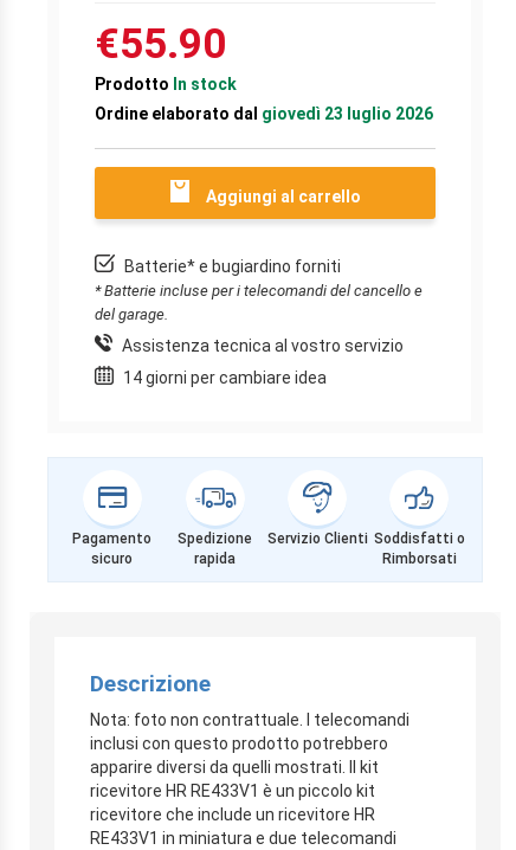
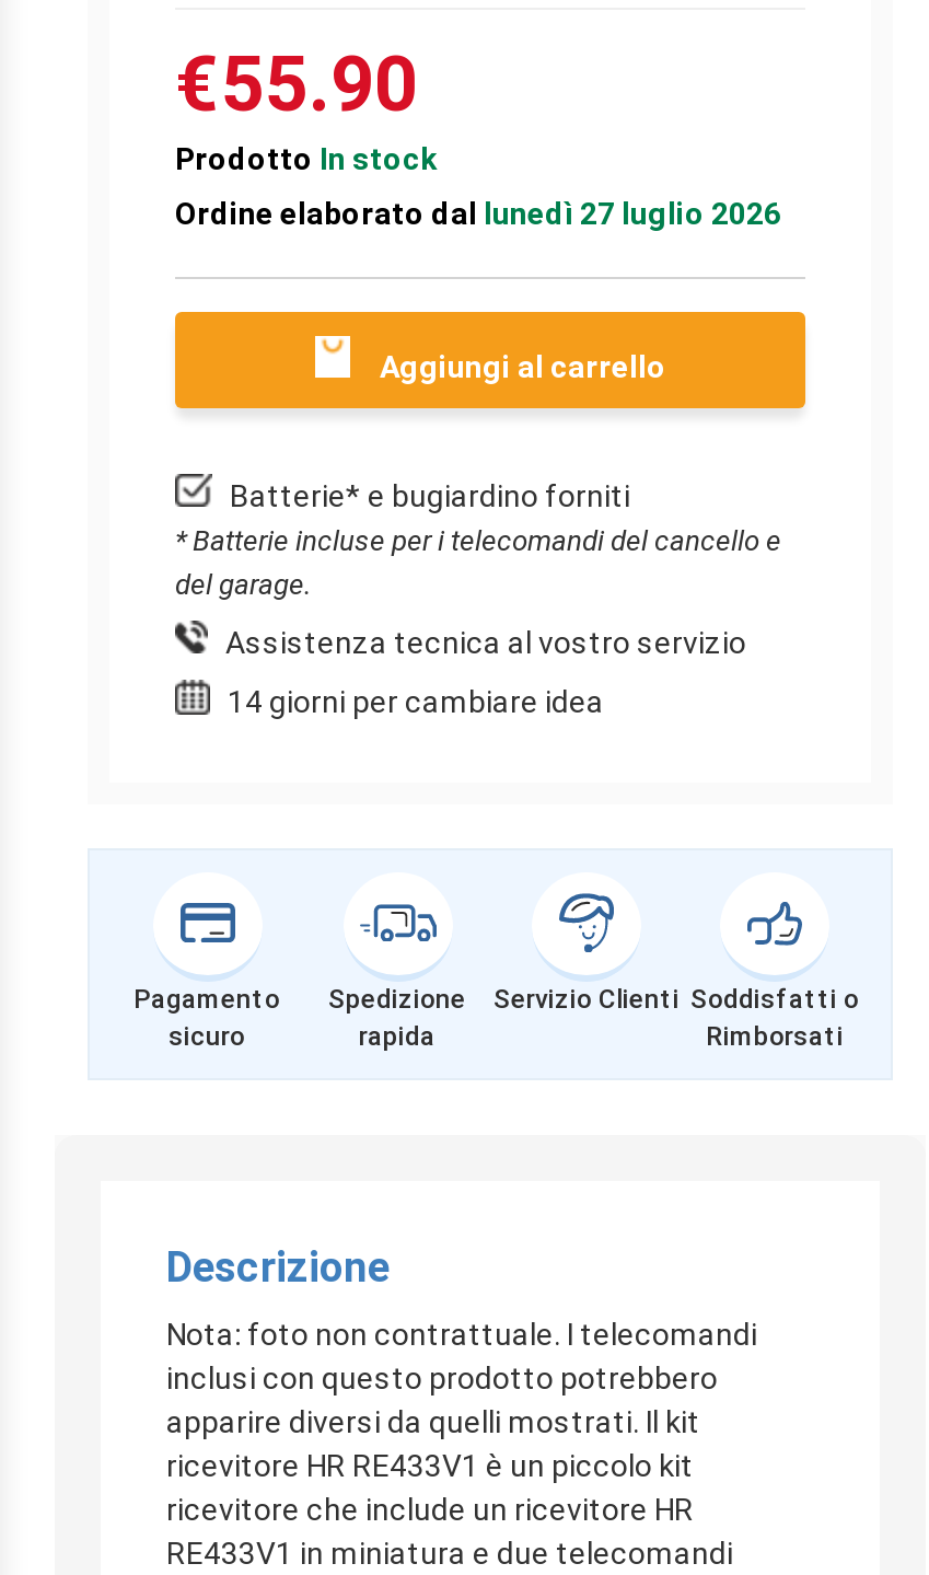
[95,104,433,123] Ordine elaborato dal giovedì 23 luglio 2026 -> [175,196,781,231] Ordine elaborato dal lunedì 27 luglio 2026

